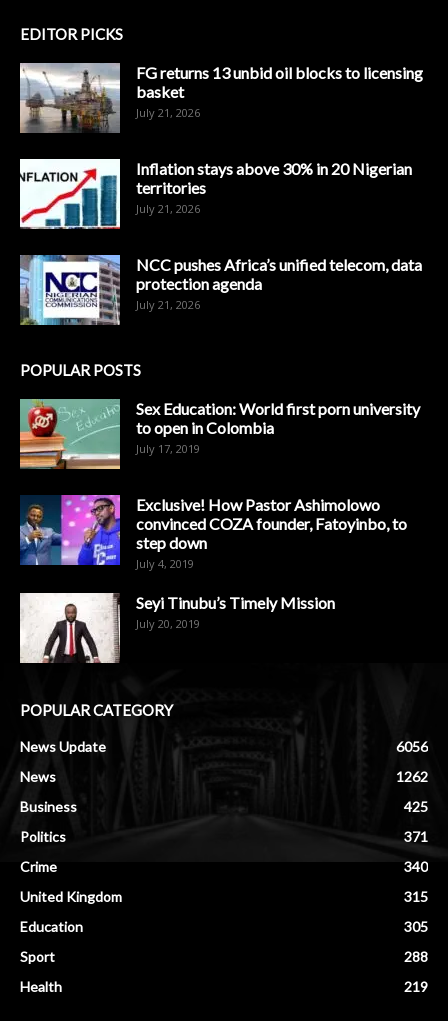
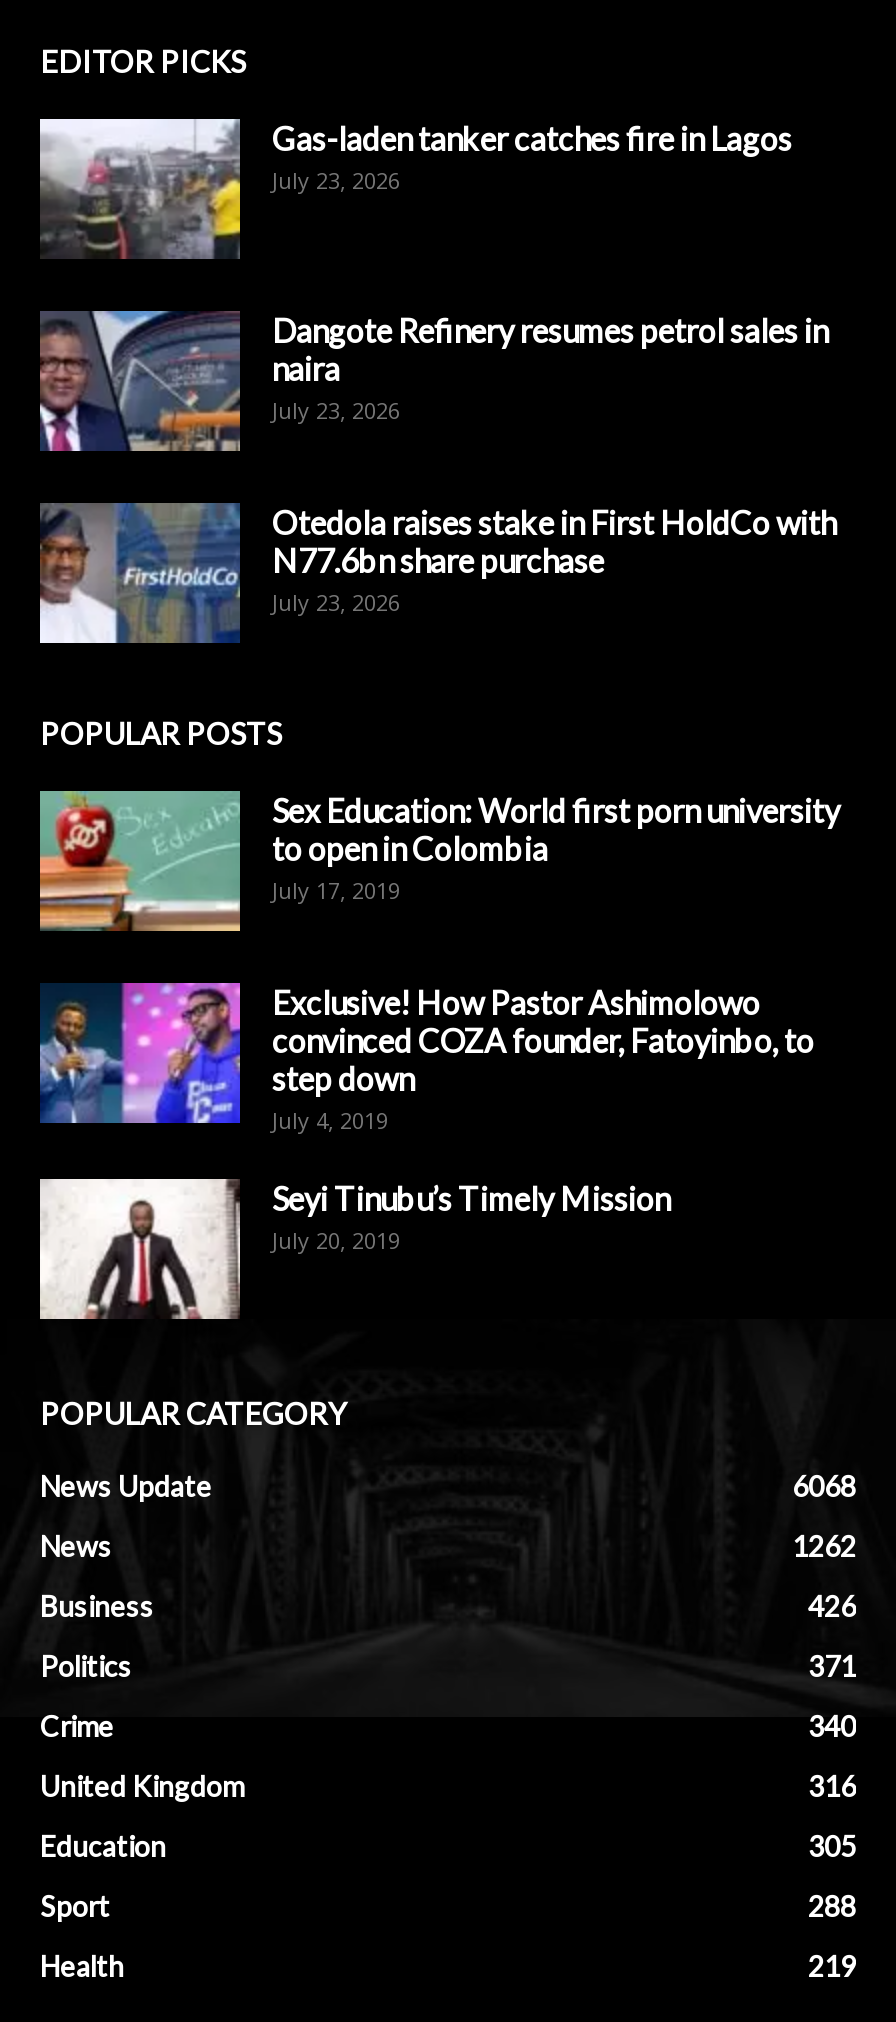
[19,63,423,133] [image] | FG returns 13 unbid oil blocks to licensing | basket | July 21, 2026 -> [40,120,792,261] [image] | Gas-laden tanker catches fire in Lagos | July 23, 2026
[19,158,412,230] [image] | Inflation stays above 30% in 20 Nigerian | territories | July 21, 2026 -> [38,309,828,453] [image] | Dangote Refinery resumes petrol sales in | naira | July 23, 2026
[19,254,422,326] [image] | NCC pushes Africa’s unified telecom, data | protection agenda | July 21, 2026 -> [38,501,836,645] [image] | Otedola raises stake in First HoldCo with | N77.6bn share purchase | July 23, 2026
[396,738,428,755] 6056 -> [792,1470,856,1504] 6068
[404,798,428,815] 425 -> [808,1590,856,1624] 426
[404,888,428,905] 315 -> [808,1770,856,1804] 316

